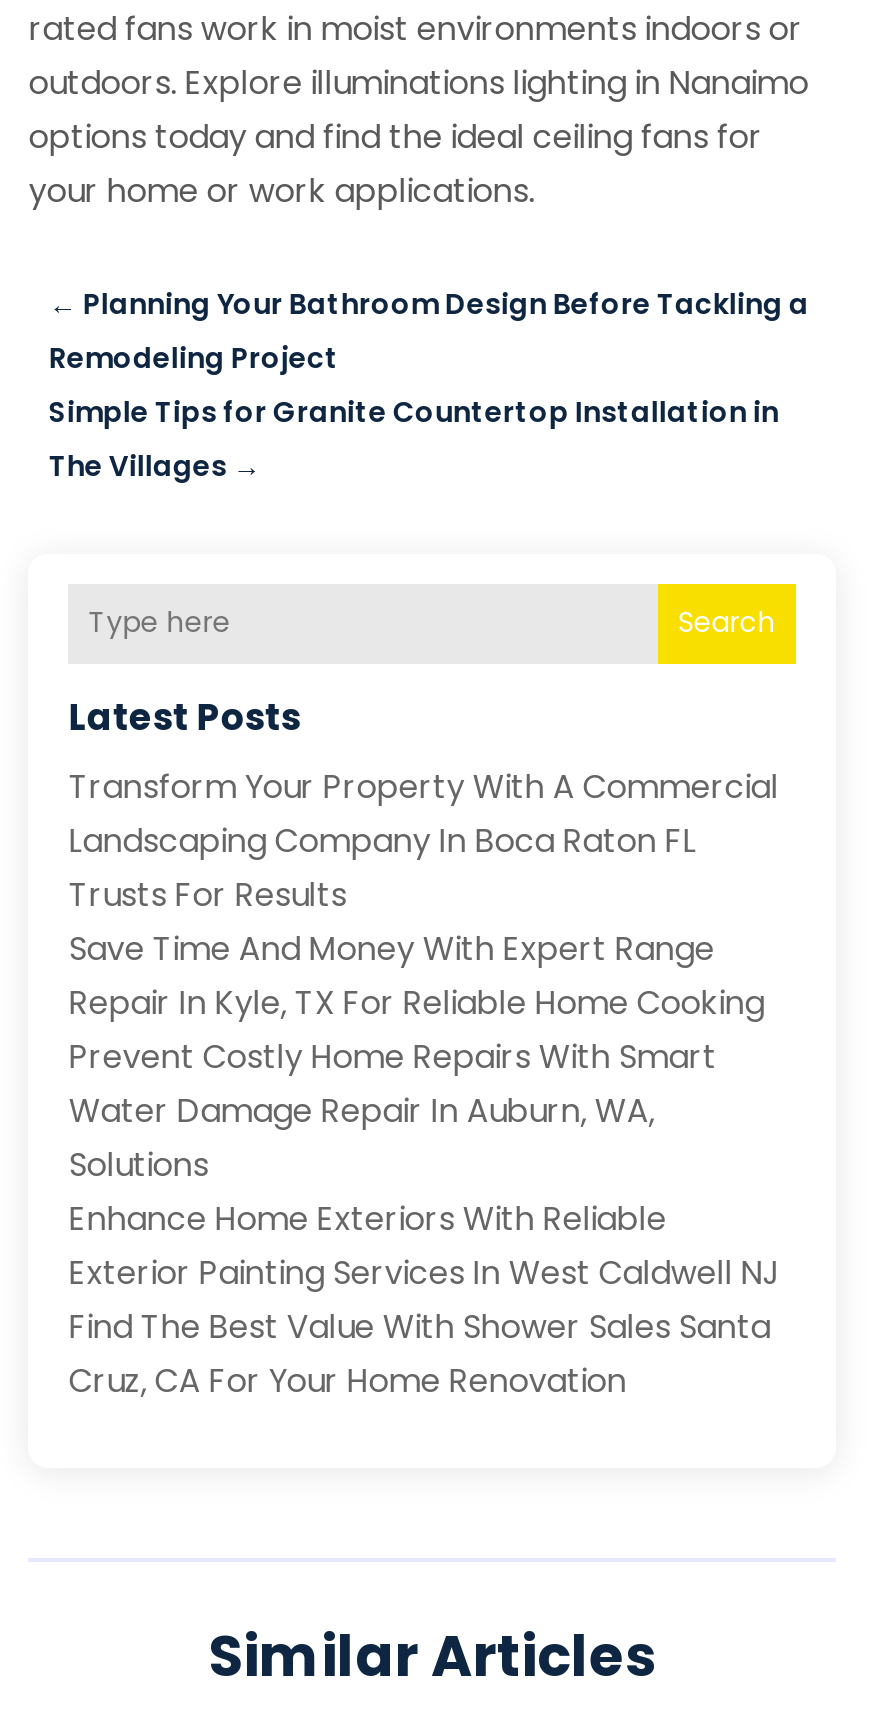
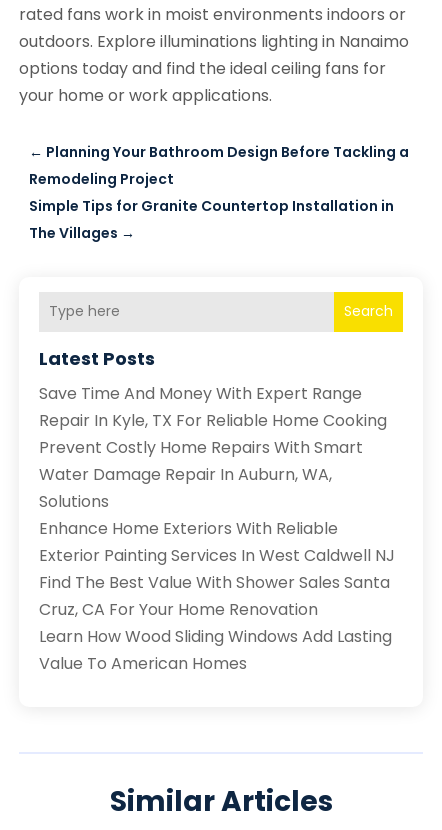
[69,763,779,917] Transform Your Property With A Commercial | Landscaping Company In Boca Raton FL | Trusts For Results -> none
moved [69,925,781,1403] -> [39,382,395,621]: Save Time And Money With Expert Range | Repair In Kyle, TX For Reliable Home Cooking | Prevent Costly Home Repairs With Smart | ... | Find The Best Value With Shower Sales Santa | Cruz, CA For Your Home Renovation
none -> [39,625,392,675] Learn How Wood Sliding Windows Add Lasting | Value To American Homes

